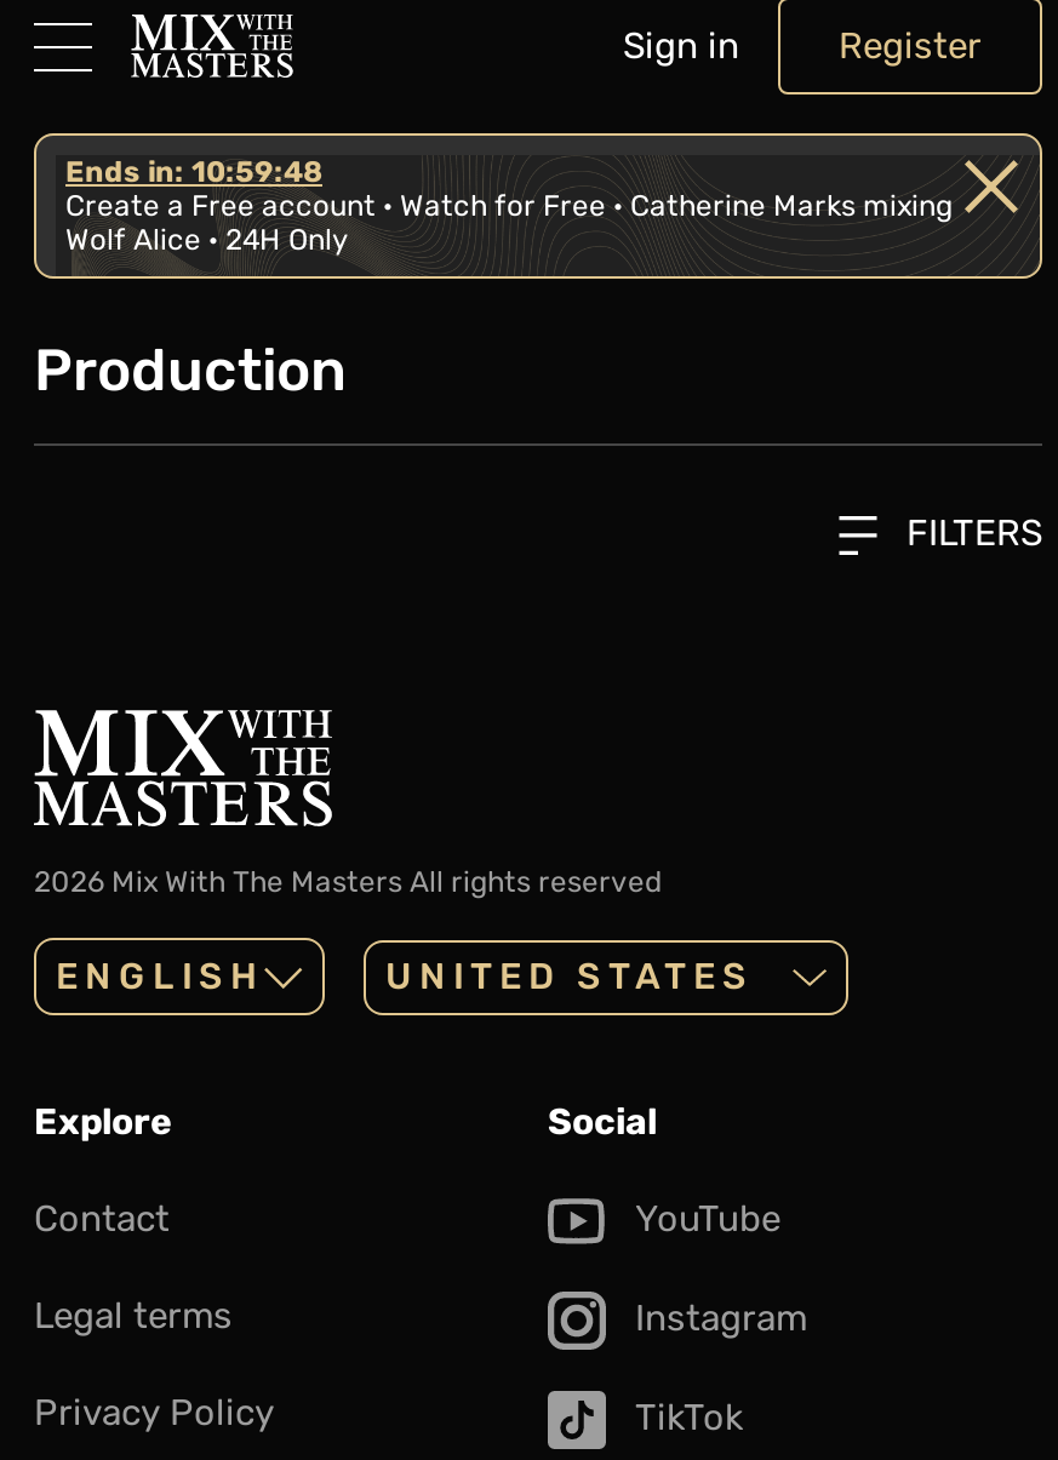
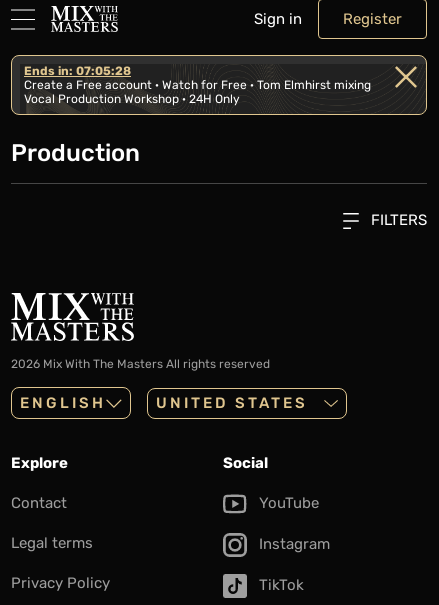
[65,155,953,257] Ends in: 10:59:48 | Create a Free account · Watch for Free · Catherine Marks mixing | Wolf Alice · 24H Only -> [24,64,371,106] Ends in: 07:05:28 | Create a Free account · Watch for Free · Tom Elmhirst mixing | Vocal Production Workshop · 24H Only

